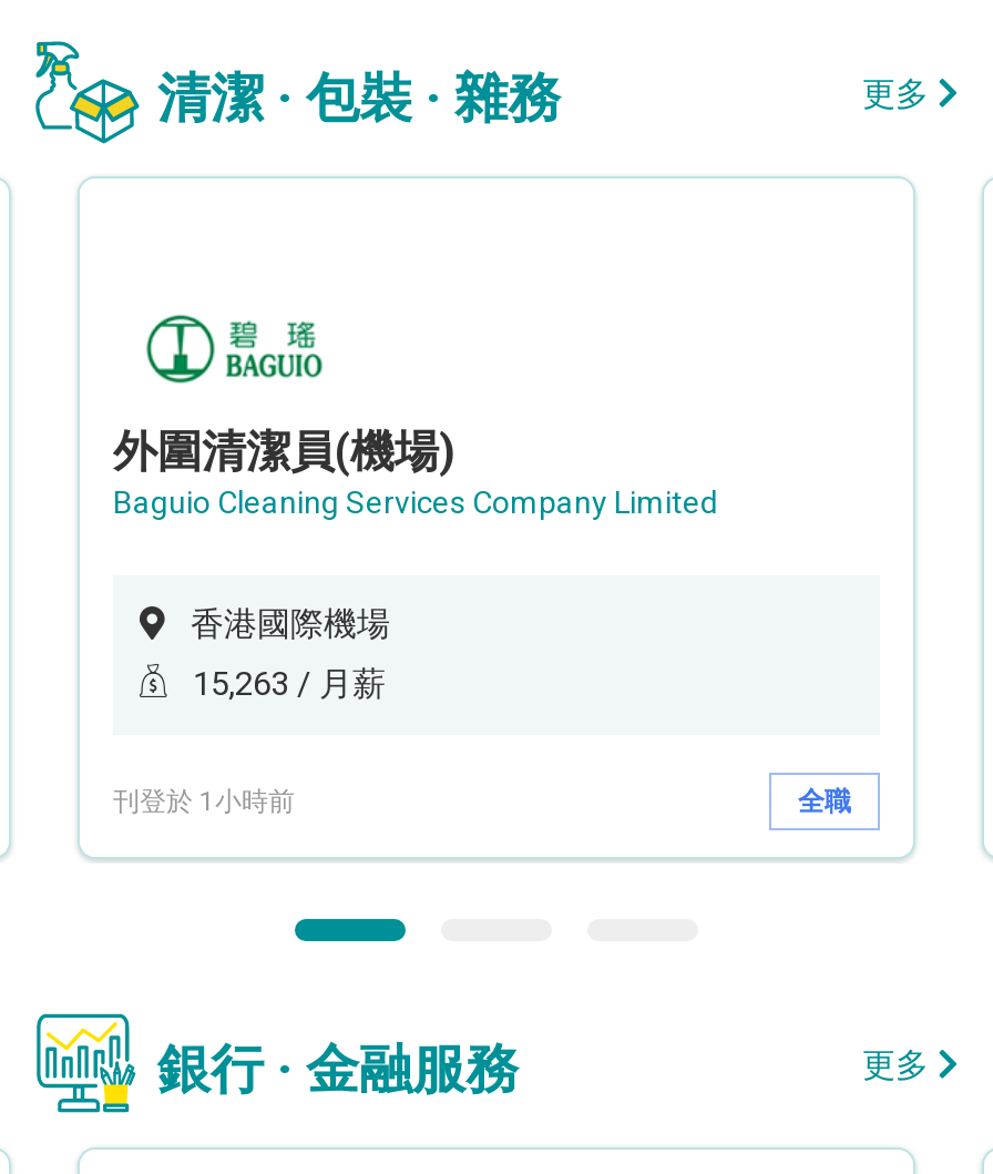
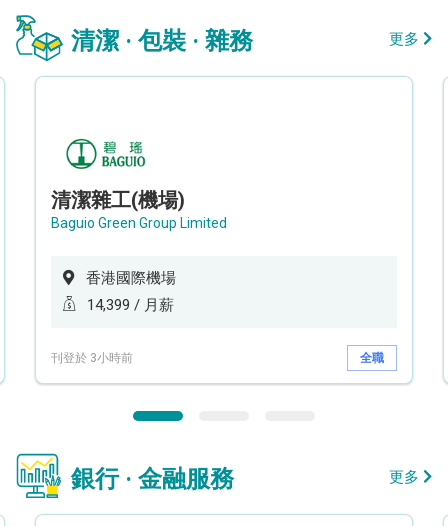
[113,424,718,520] 外圍清潔員(機場) | Baguio Cleaning Services Company Limited -> [51,188,227,231] 清潔雜工(機場) | Baguio Green Group Limited
[193,664,386,704] 15,263 / 月薪 -> [87,296,174,314] 14,399 / 月薪
[113,785,295,816] 刊登於 1小時前 -> [51,350,133,364] 刊登於 3小時前

